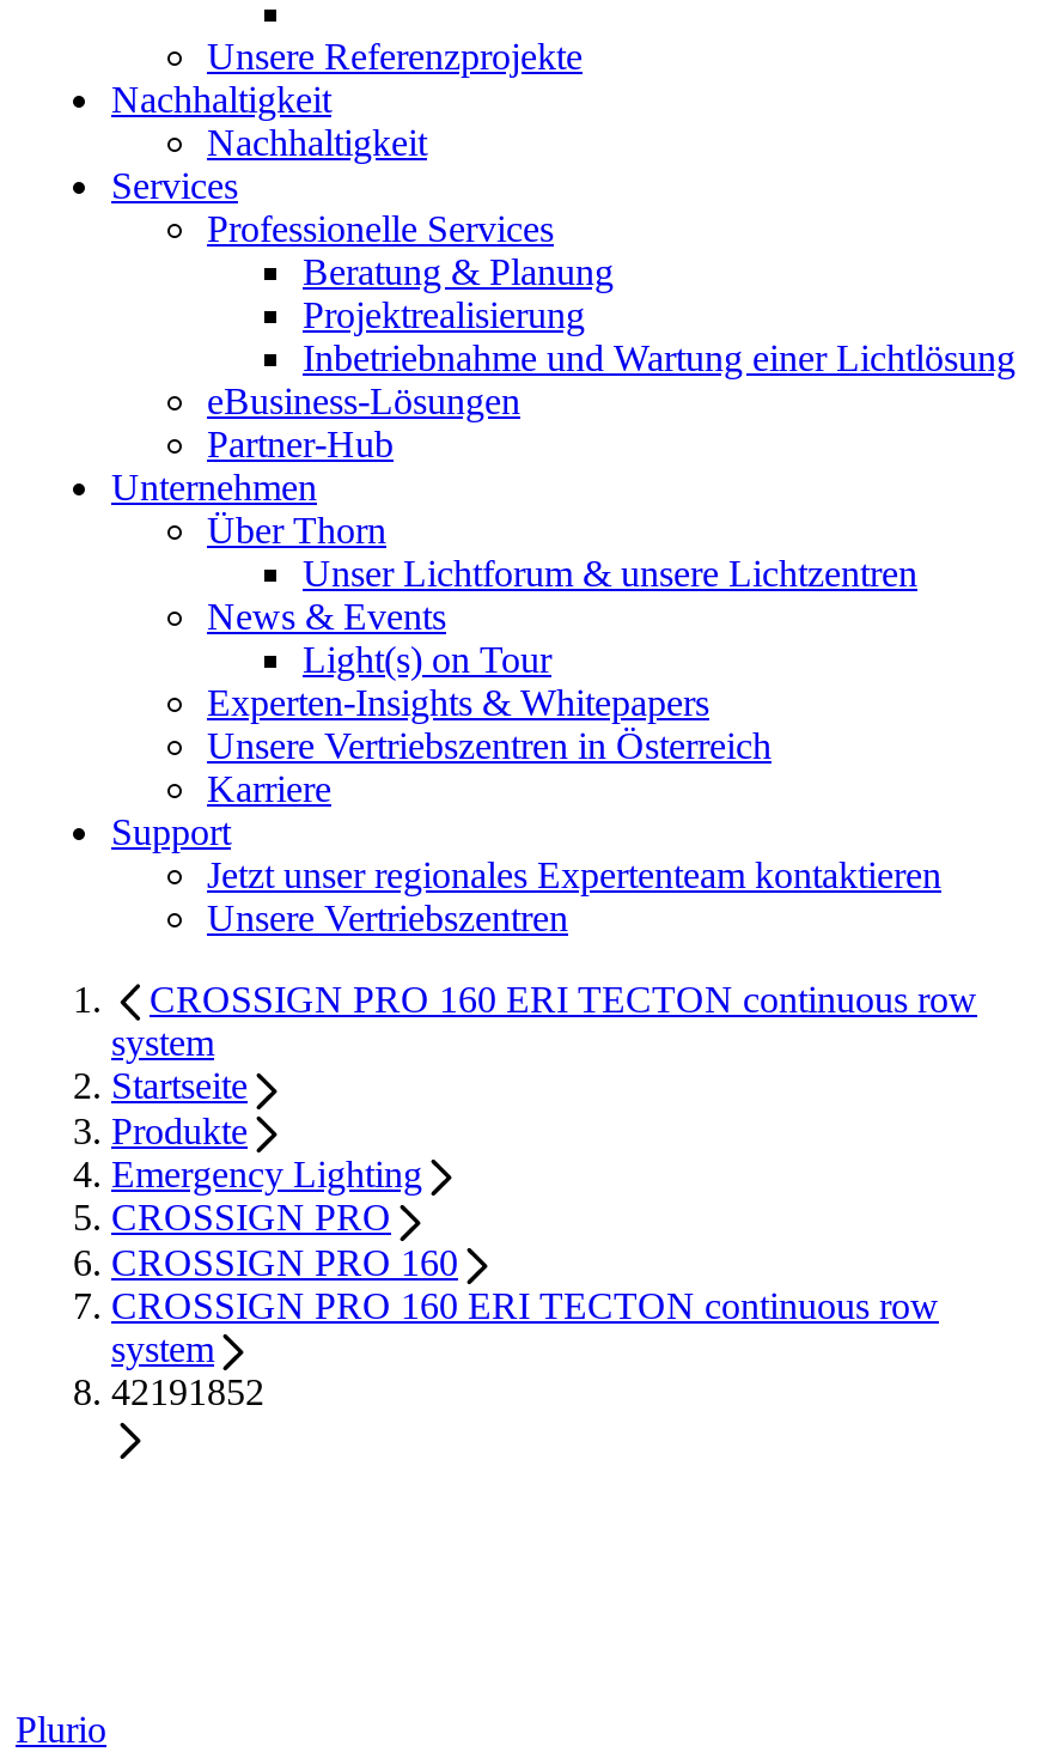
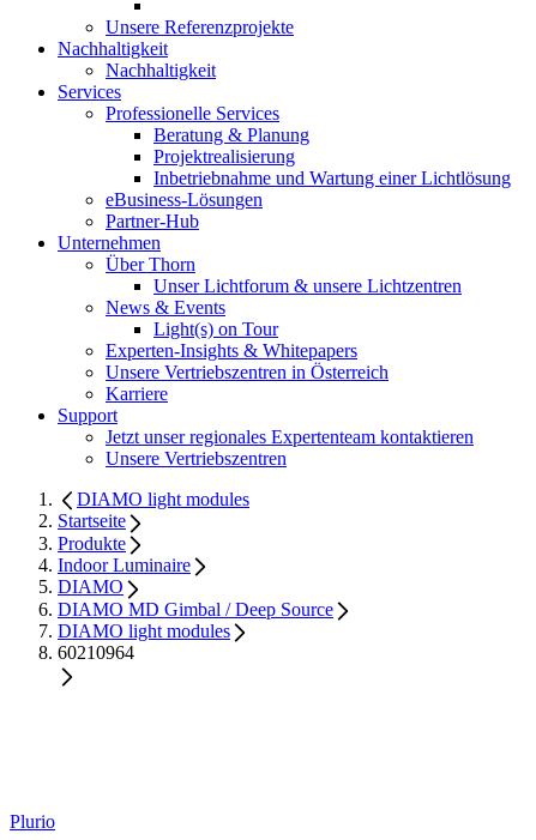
[111,979,977,1063] CROSSIGN PRO 160 ERI TECTON continuous row | system -> [77,489,249,509] DIAMO light modules
[111,1154,939,1413] Emergency Lighting | CROSSIGN PRO | CROSSIGN PRO 160 | CROSSIGN PRO 160 ERI TECTON continuous row | system | 42191852 -> [58,555,333,663] Indoor Luminaire | DIAMO | DIAMO MD Gimbal / Deep Source | DIAMO light modules | 60210964

